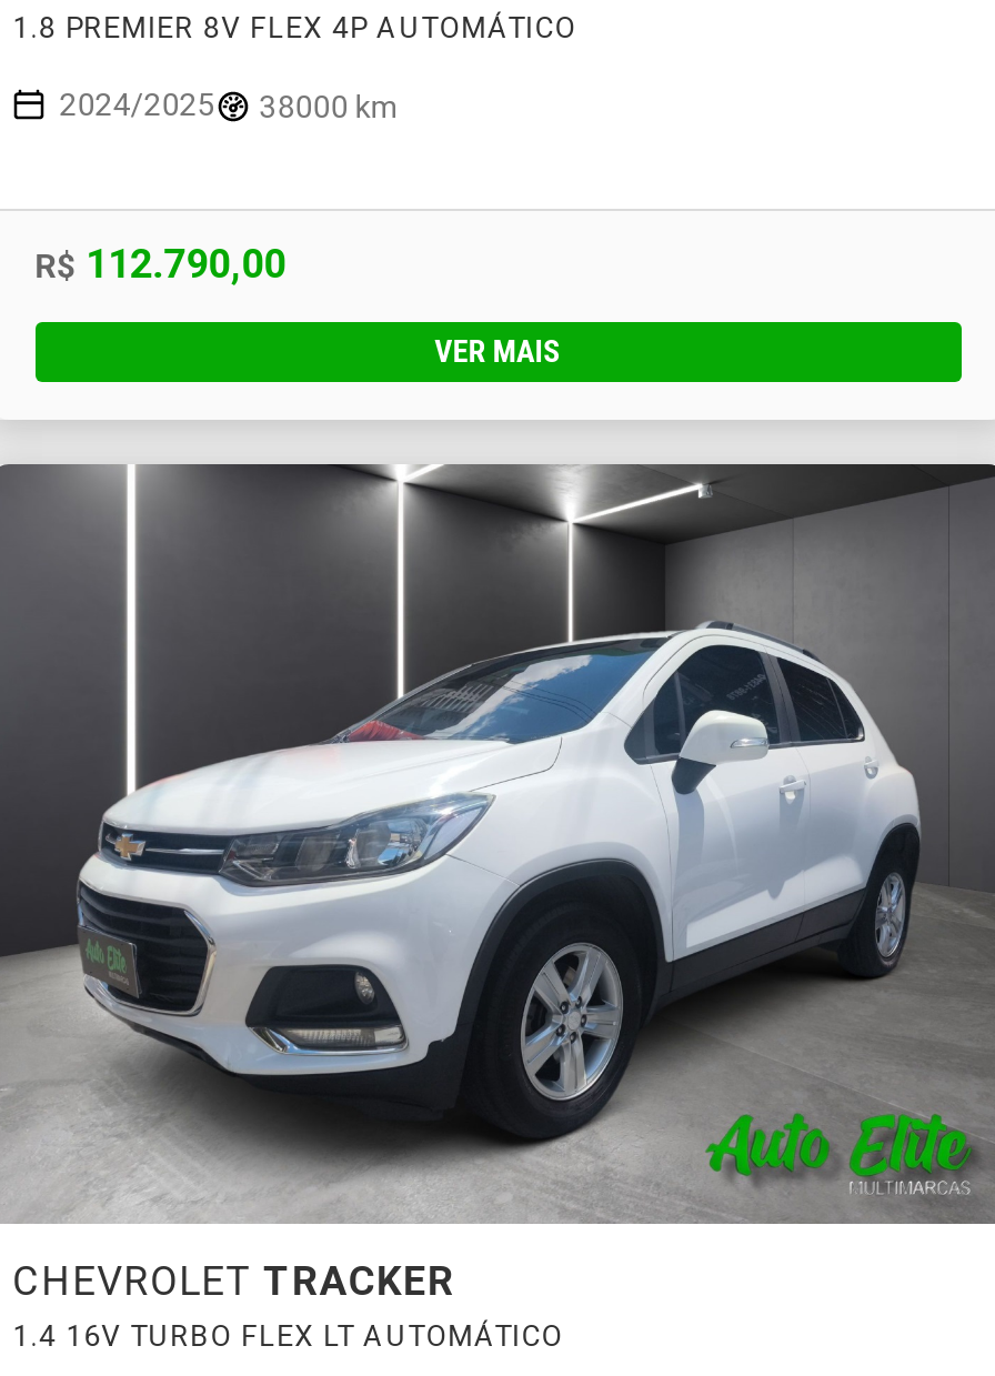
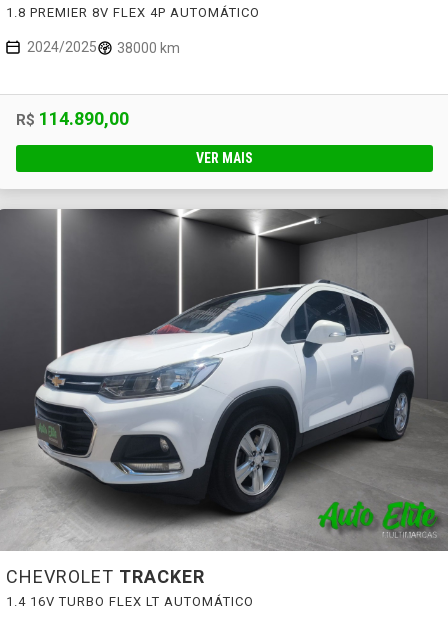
[35,239,286,285] R$112.790,00 -> [16,107,129,128] R$114.890,00

